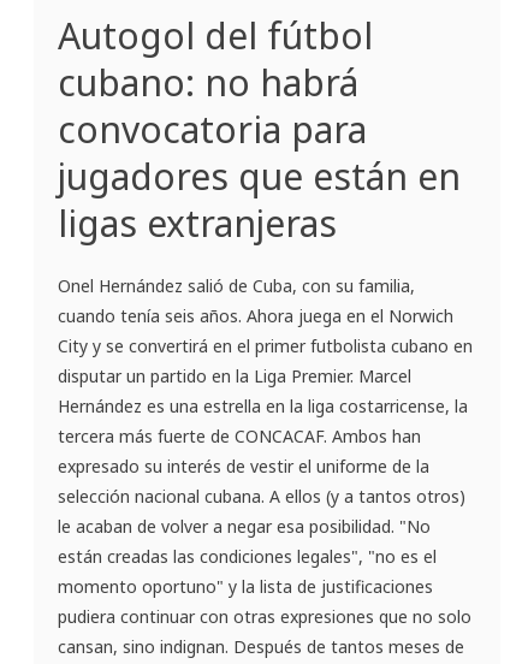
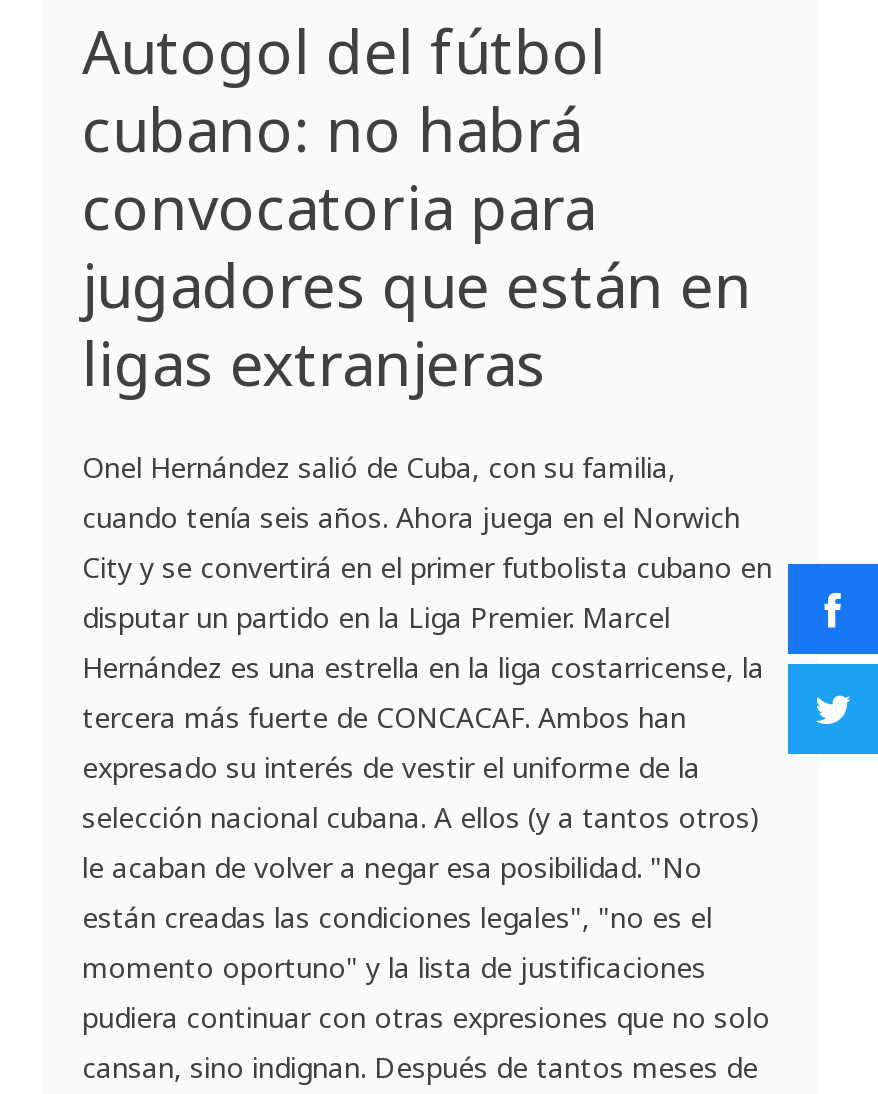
none -> [786,561,872,757] [image]

